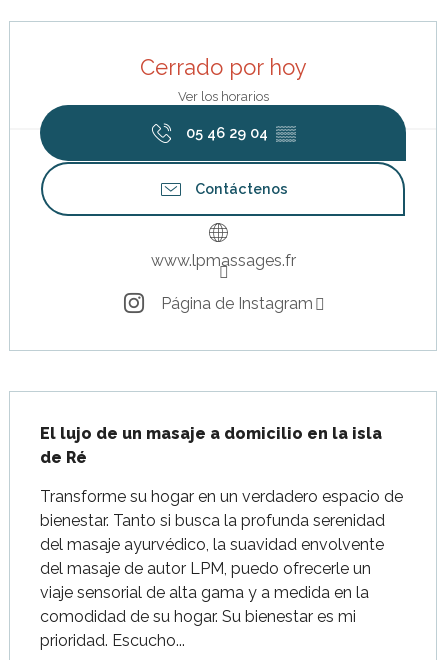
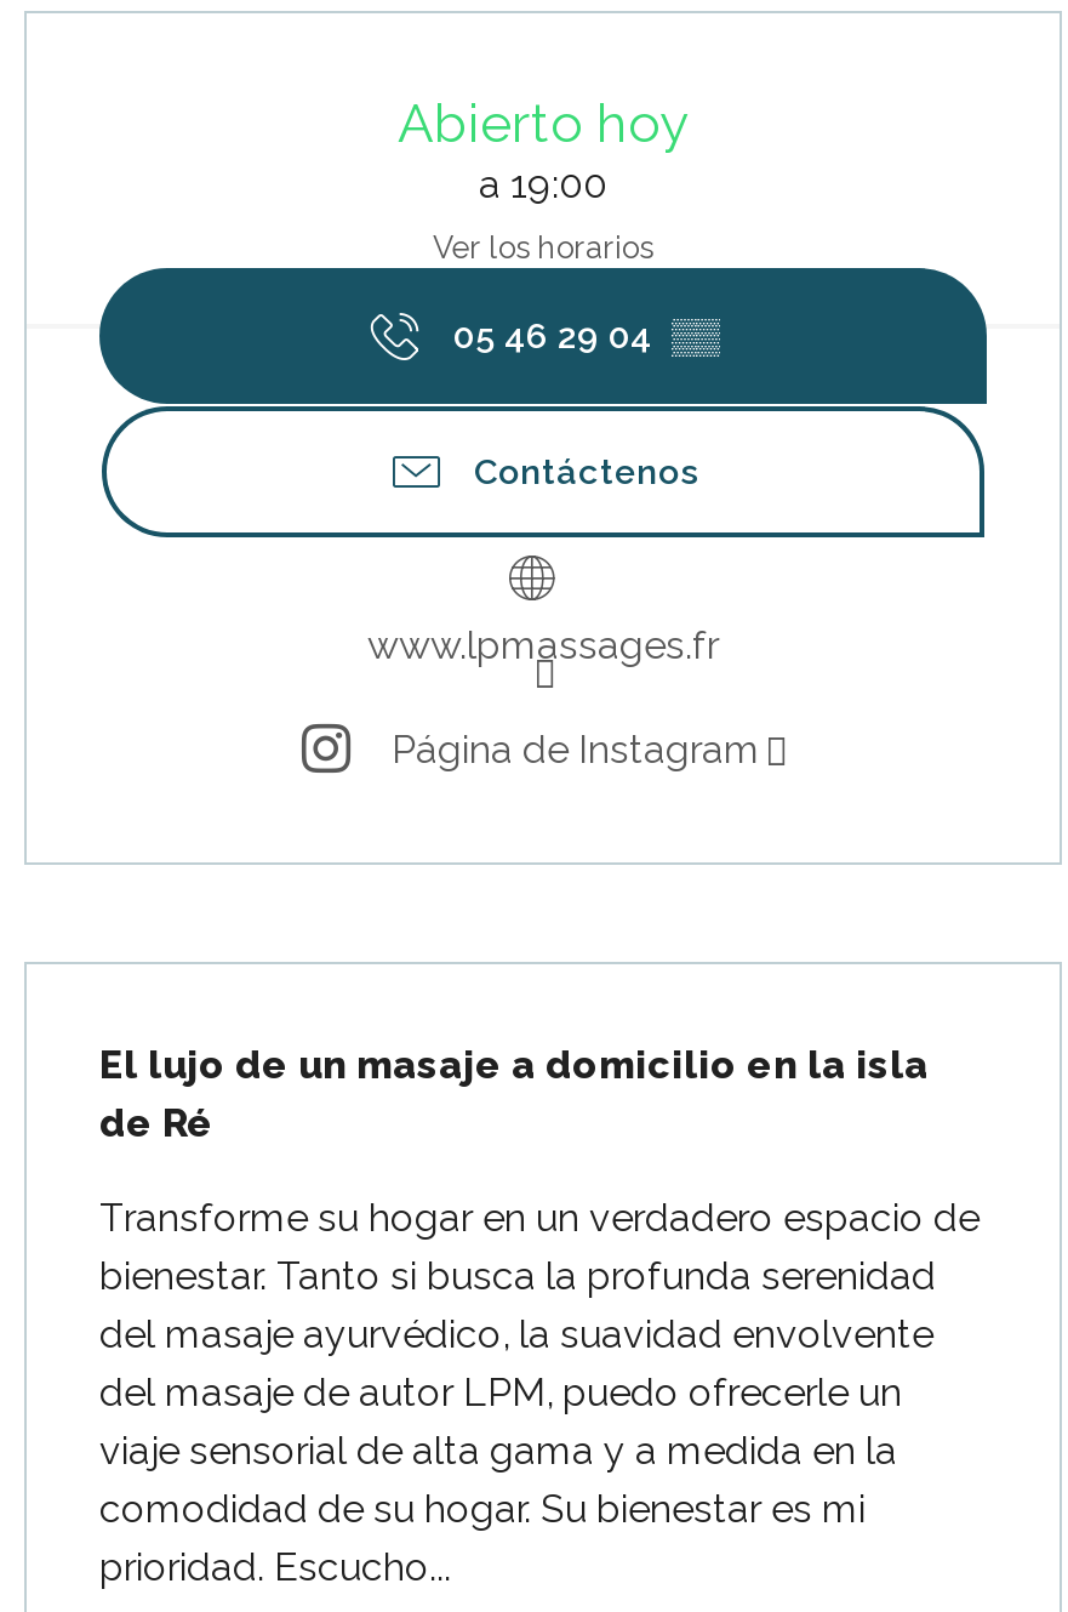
[139,54,306,80] Cerrado por hoy -> [398,91,689,207] Abierto hoy | a 19:00

